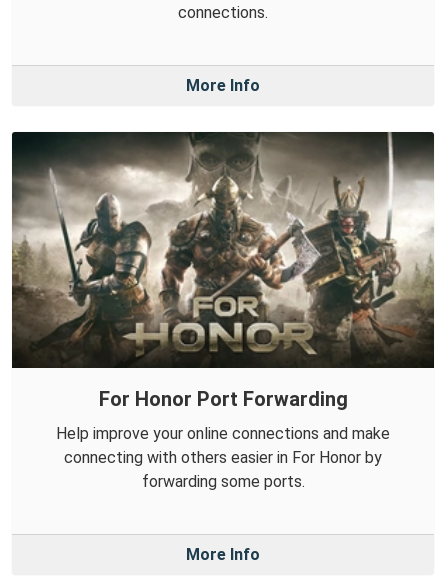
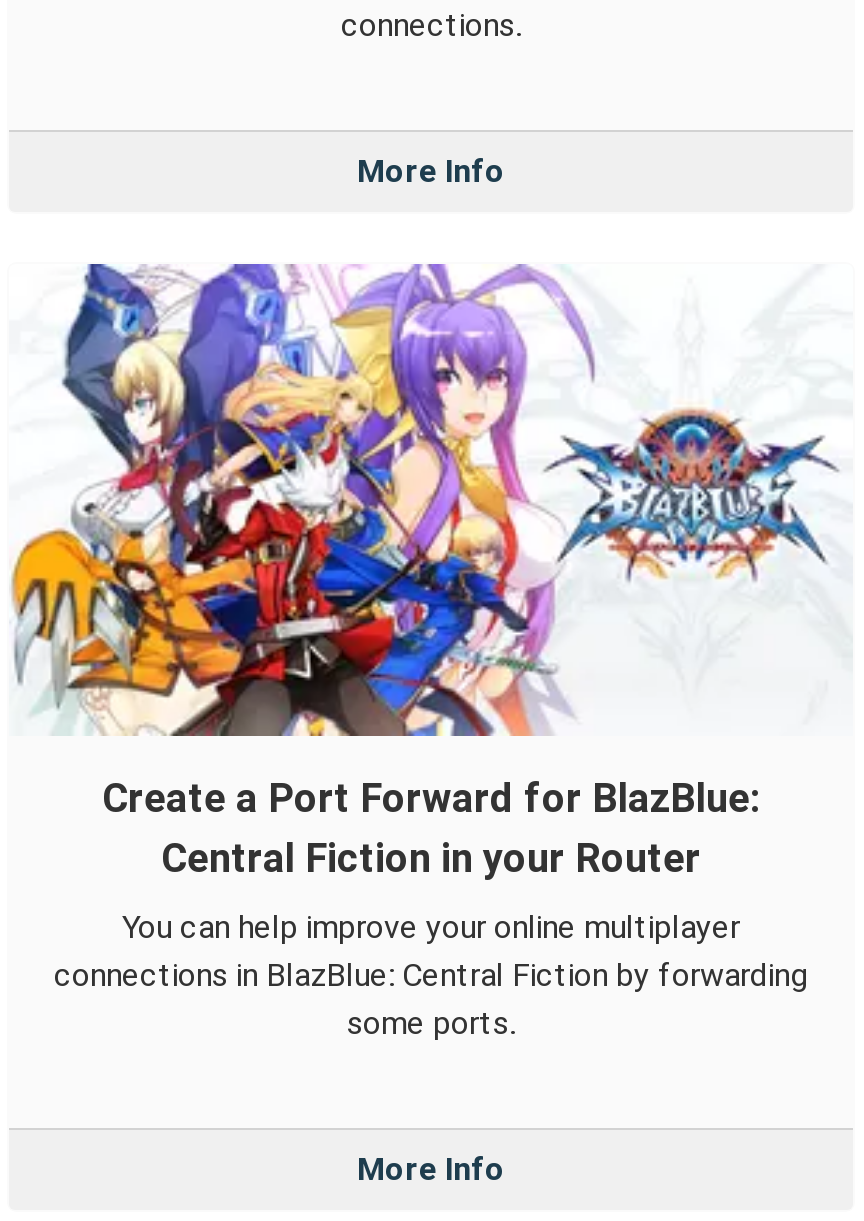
[11,131,435,411] [image] | For Honor Port Forwarding -> [9,262,853,883] [image] | Create a Port Forward for BlazBlue: | Central Fiction in your Router
[56,424,390,491] Help improve your online connections and make | connecting with others easier in For Honor by | forwarding some ports. -> [54,909,808,1043] You can help improve your online multiplayer | connections in BlazBlue: Central Fiction by forwarding | some ports.

